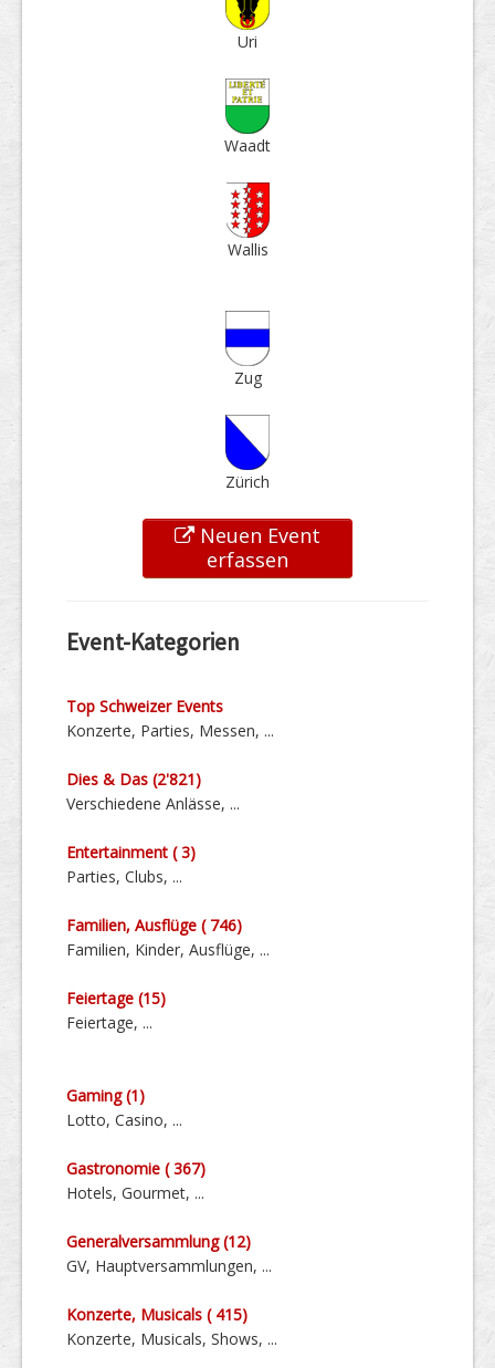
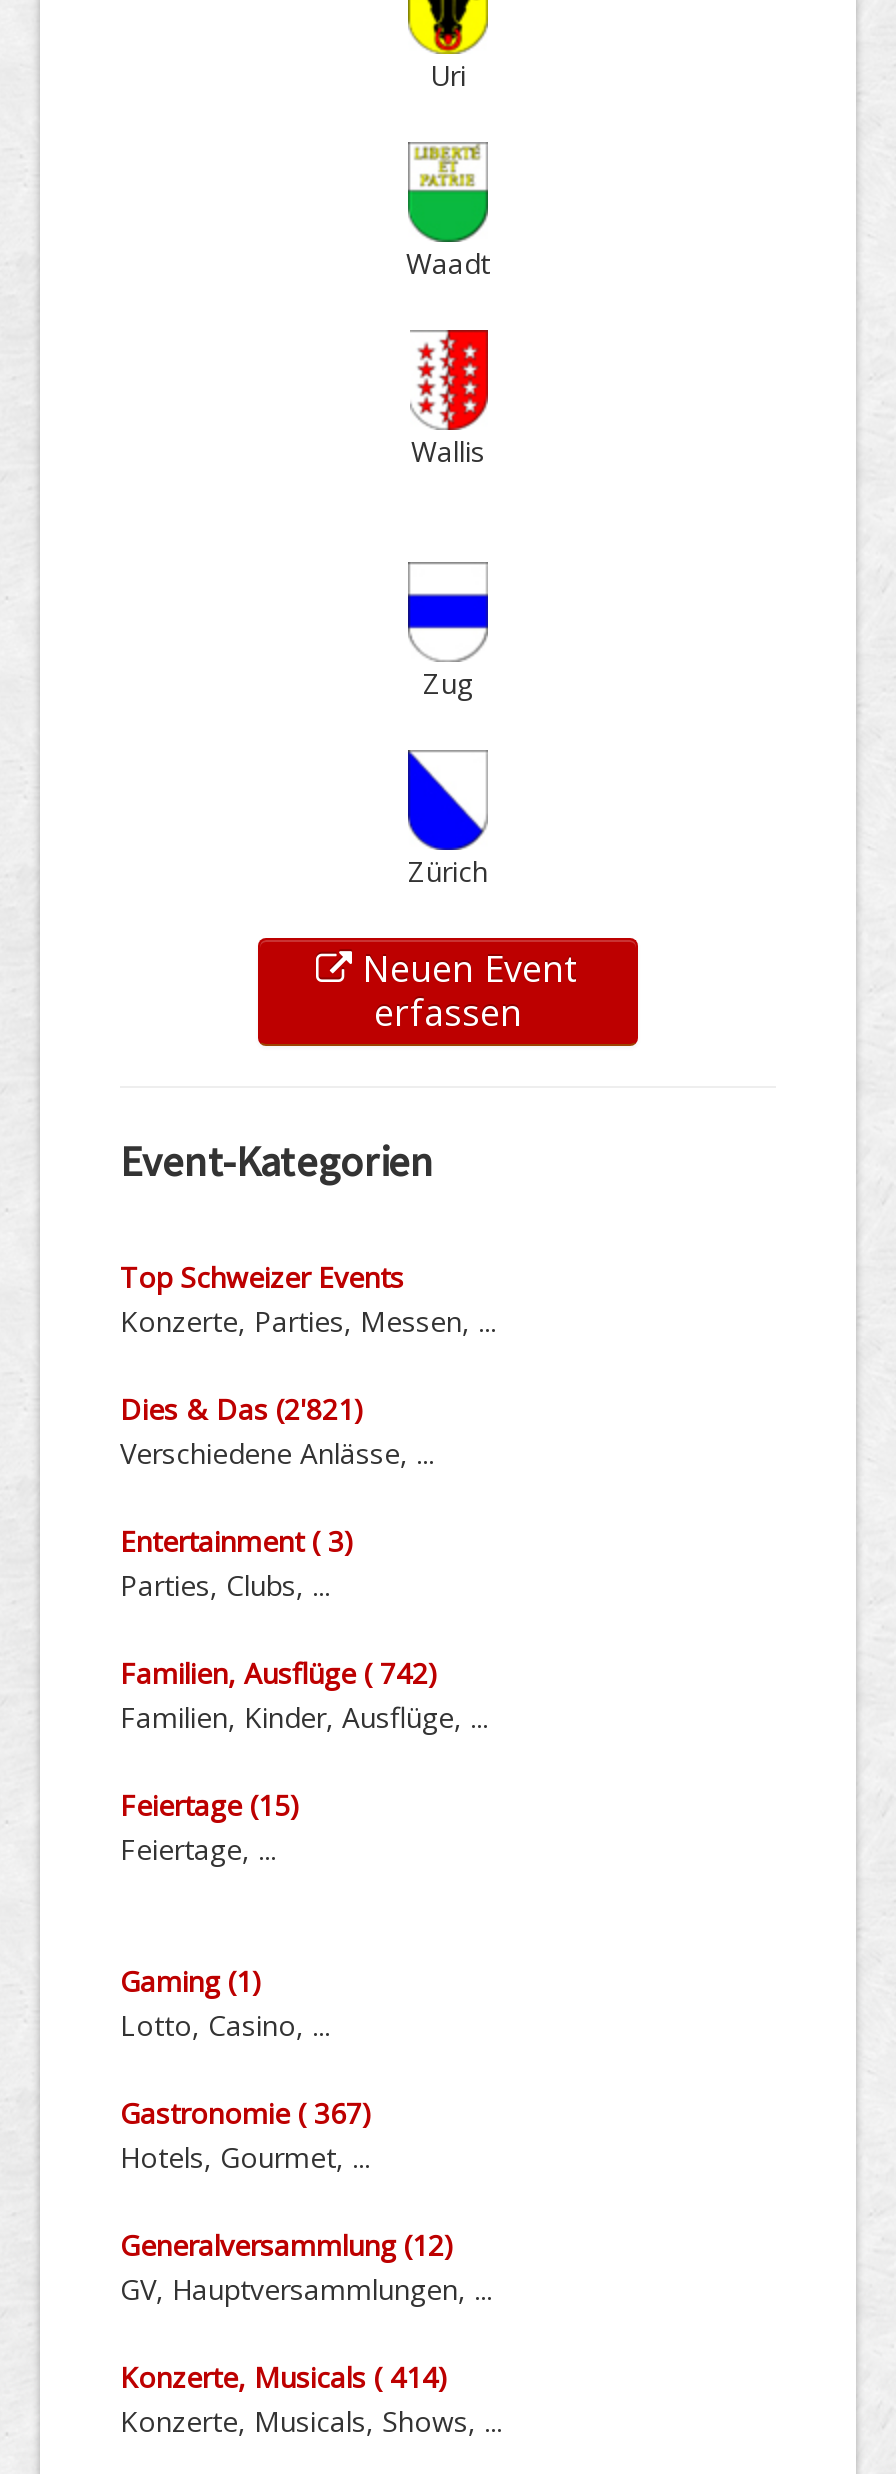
[66,915,242,936] Familien, Ausflüge ( 746) -> [120,1654,438,1692] Familien, Ausflüge ( 742)
[66,1304,247,1325] Konzerte, Musicals ( 415) -> [120,2358,448,2396] Konzerte, Musicals ( 414)

